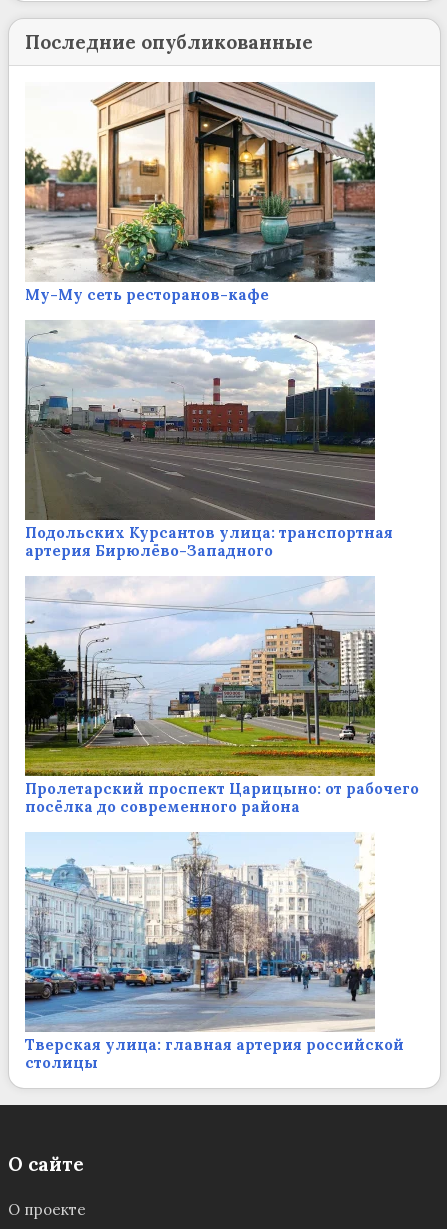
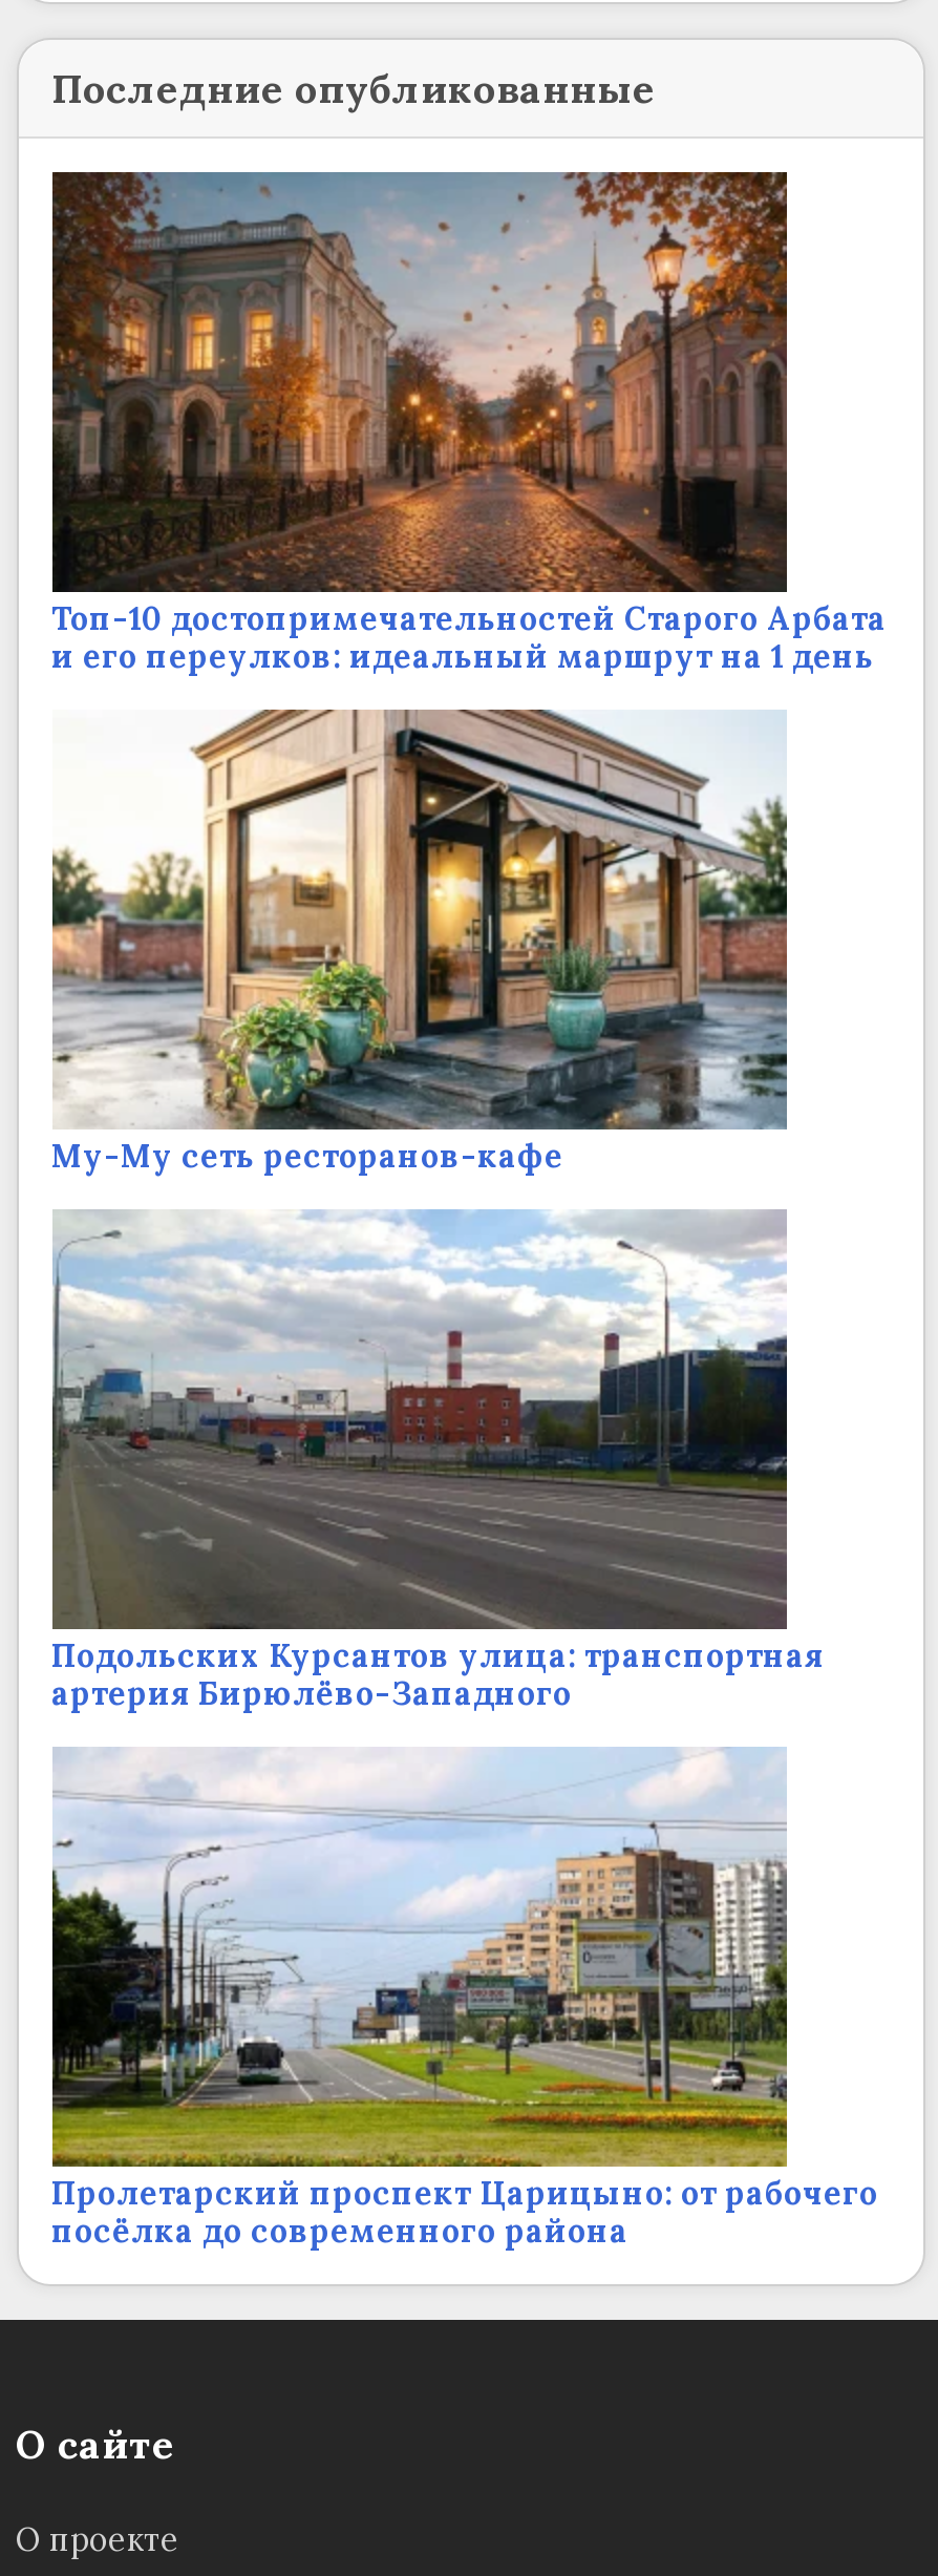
none -> [50,170,887,675] [image] | Топ-10 достопримечательностей Старого Арбата | и его переулков: идеальный маршрут на 1 день
moved [23,80,418,816] -> [48,705,878,2250]: [image] | Му-Му сеть ресторанов-кафе | Подольских Курсантов улица: транспортная | артерия Бирюлёво-Западного | Пролетарский проспект Царицыно: от рабочего | посёлка до современного района
[24,833,403,1072] [image] | Тверская улица: главная артерия российской | столицы -> none

